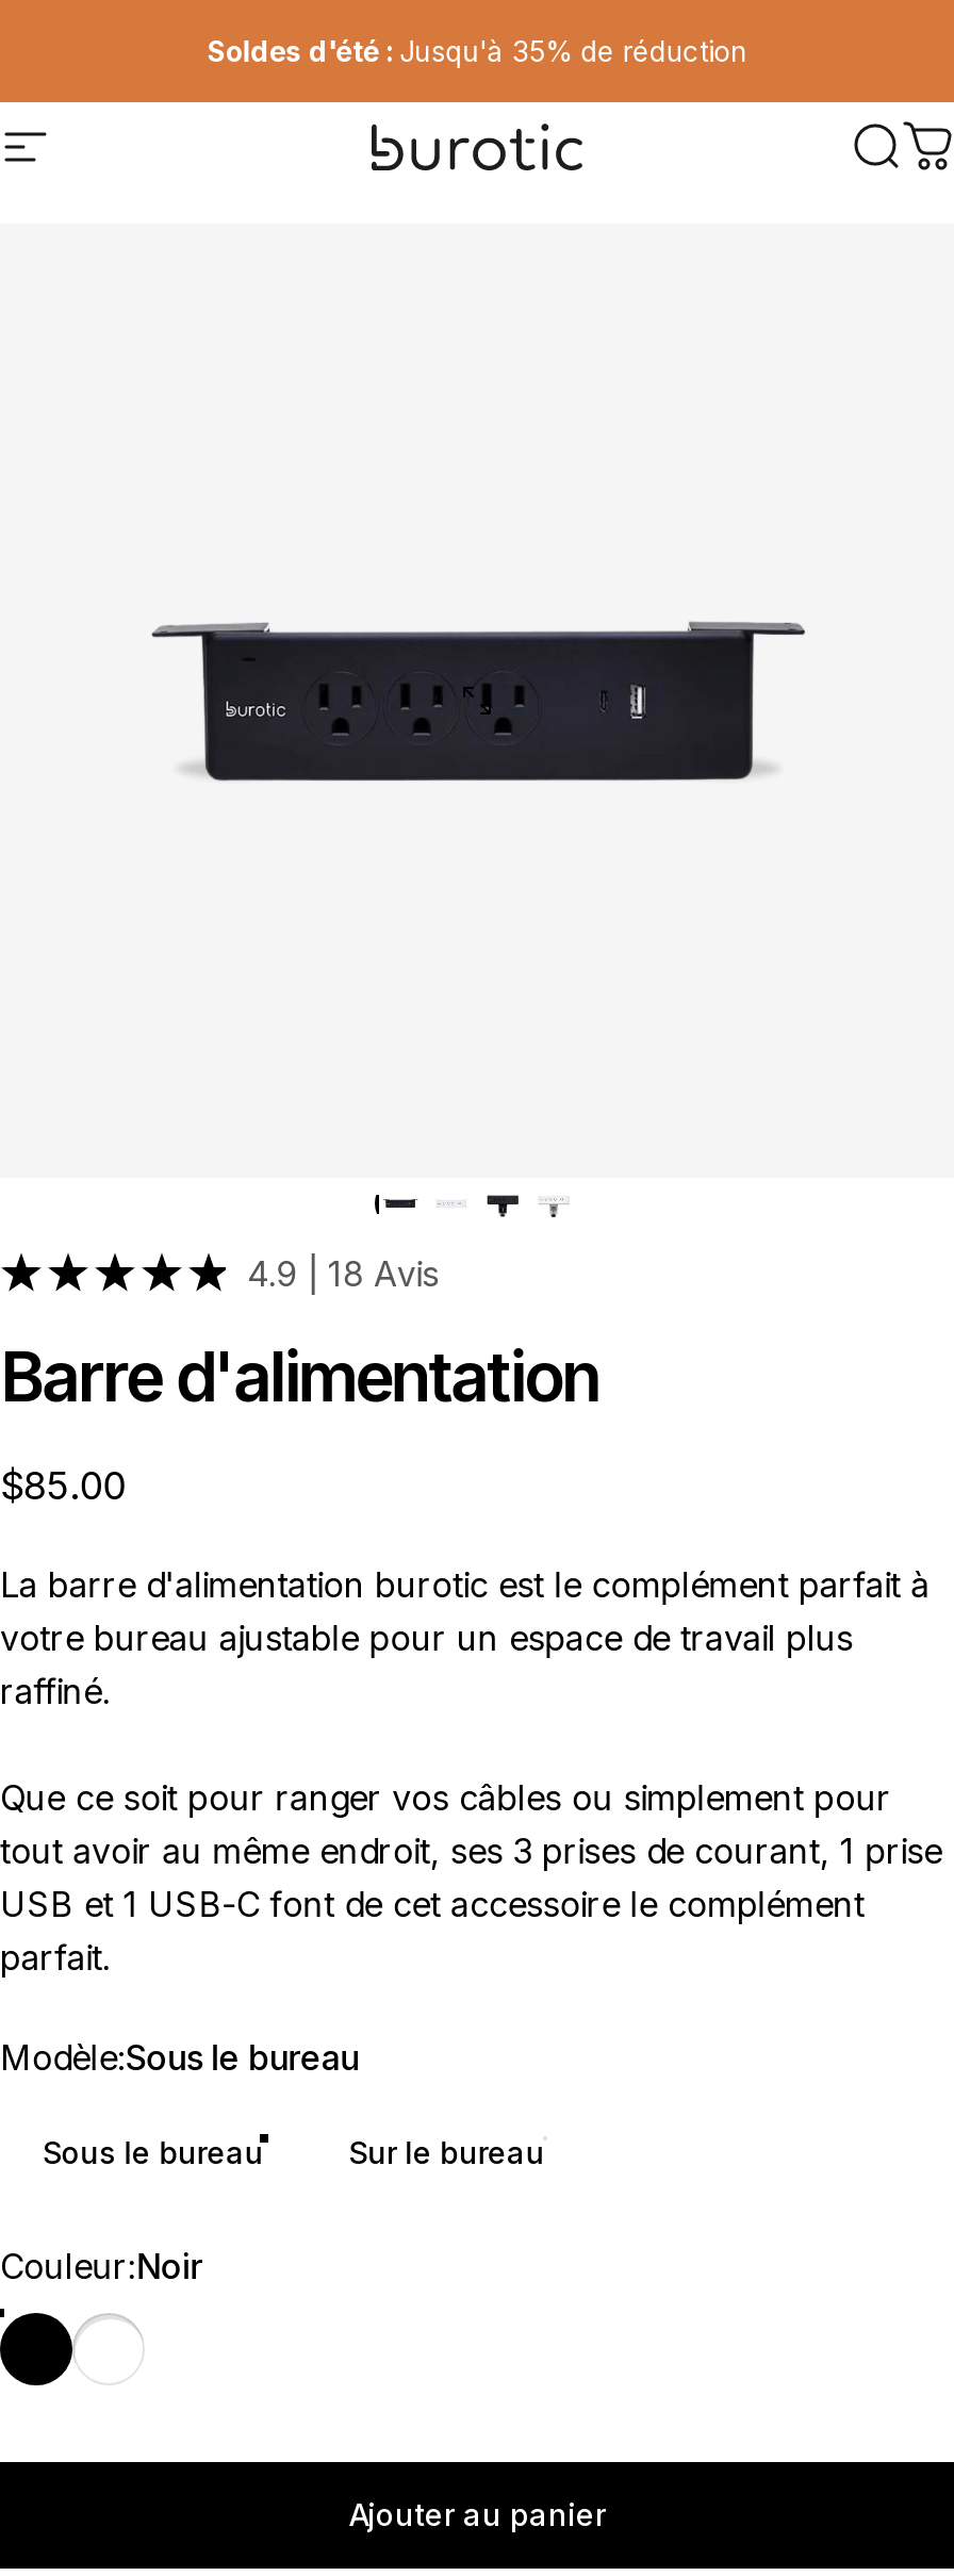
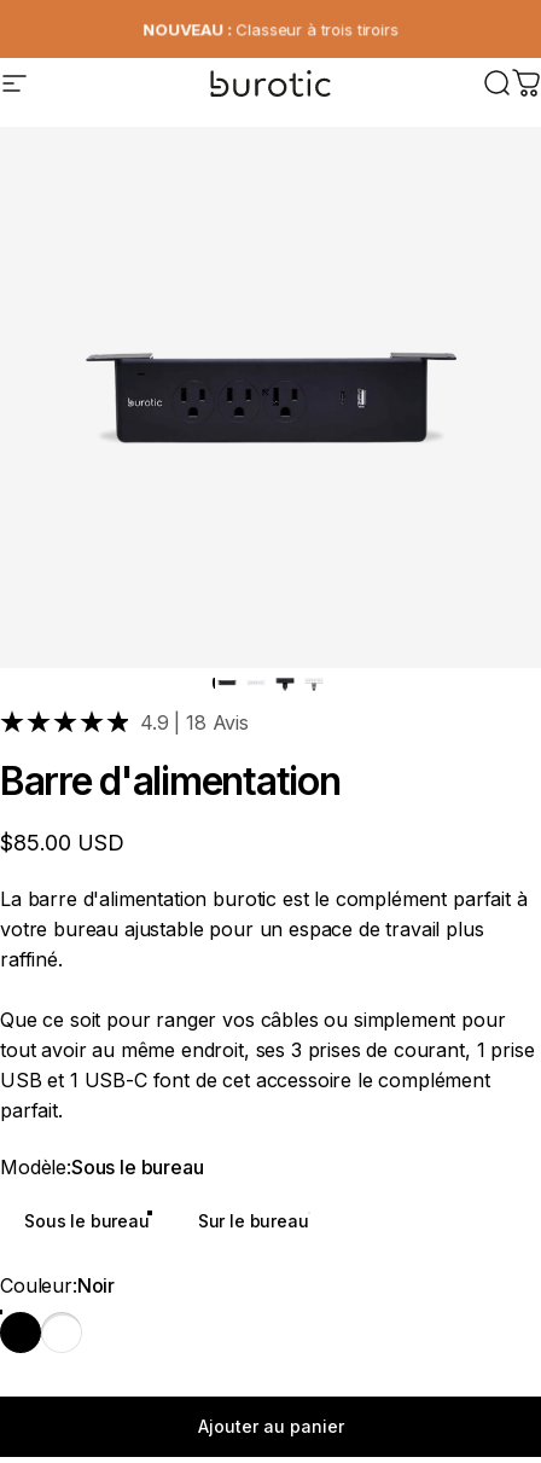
[207,34,747,68] Soldes d'été : Jusqu'à 35% de réduction -> [143,19,398,39] NOUVEAU : Classeur à trois tiroirs
[0,1463,126,1508] $85.00 -> [0,830,124,855] $85.00 USD

